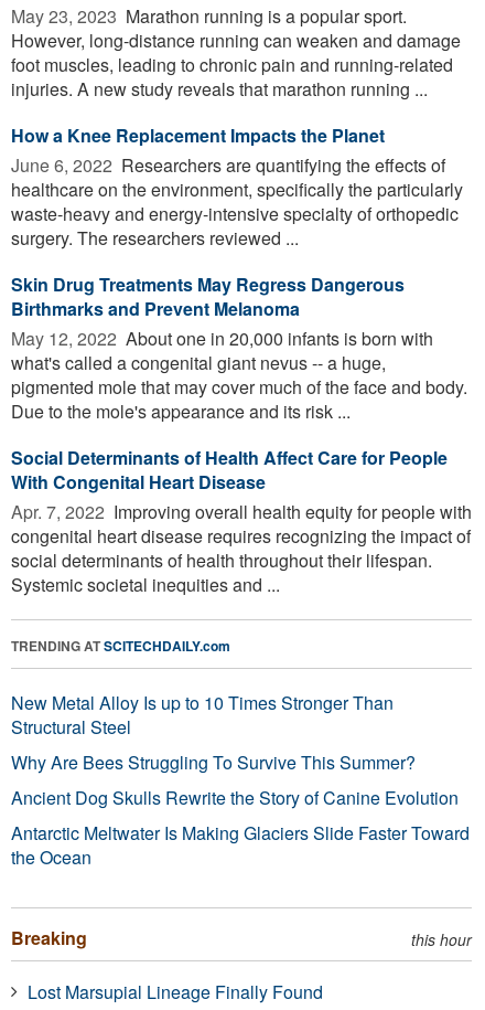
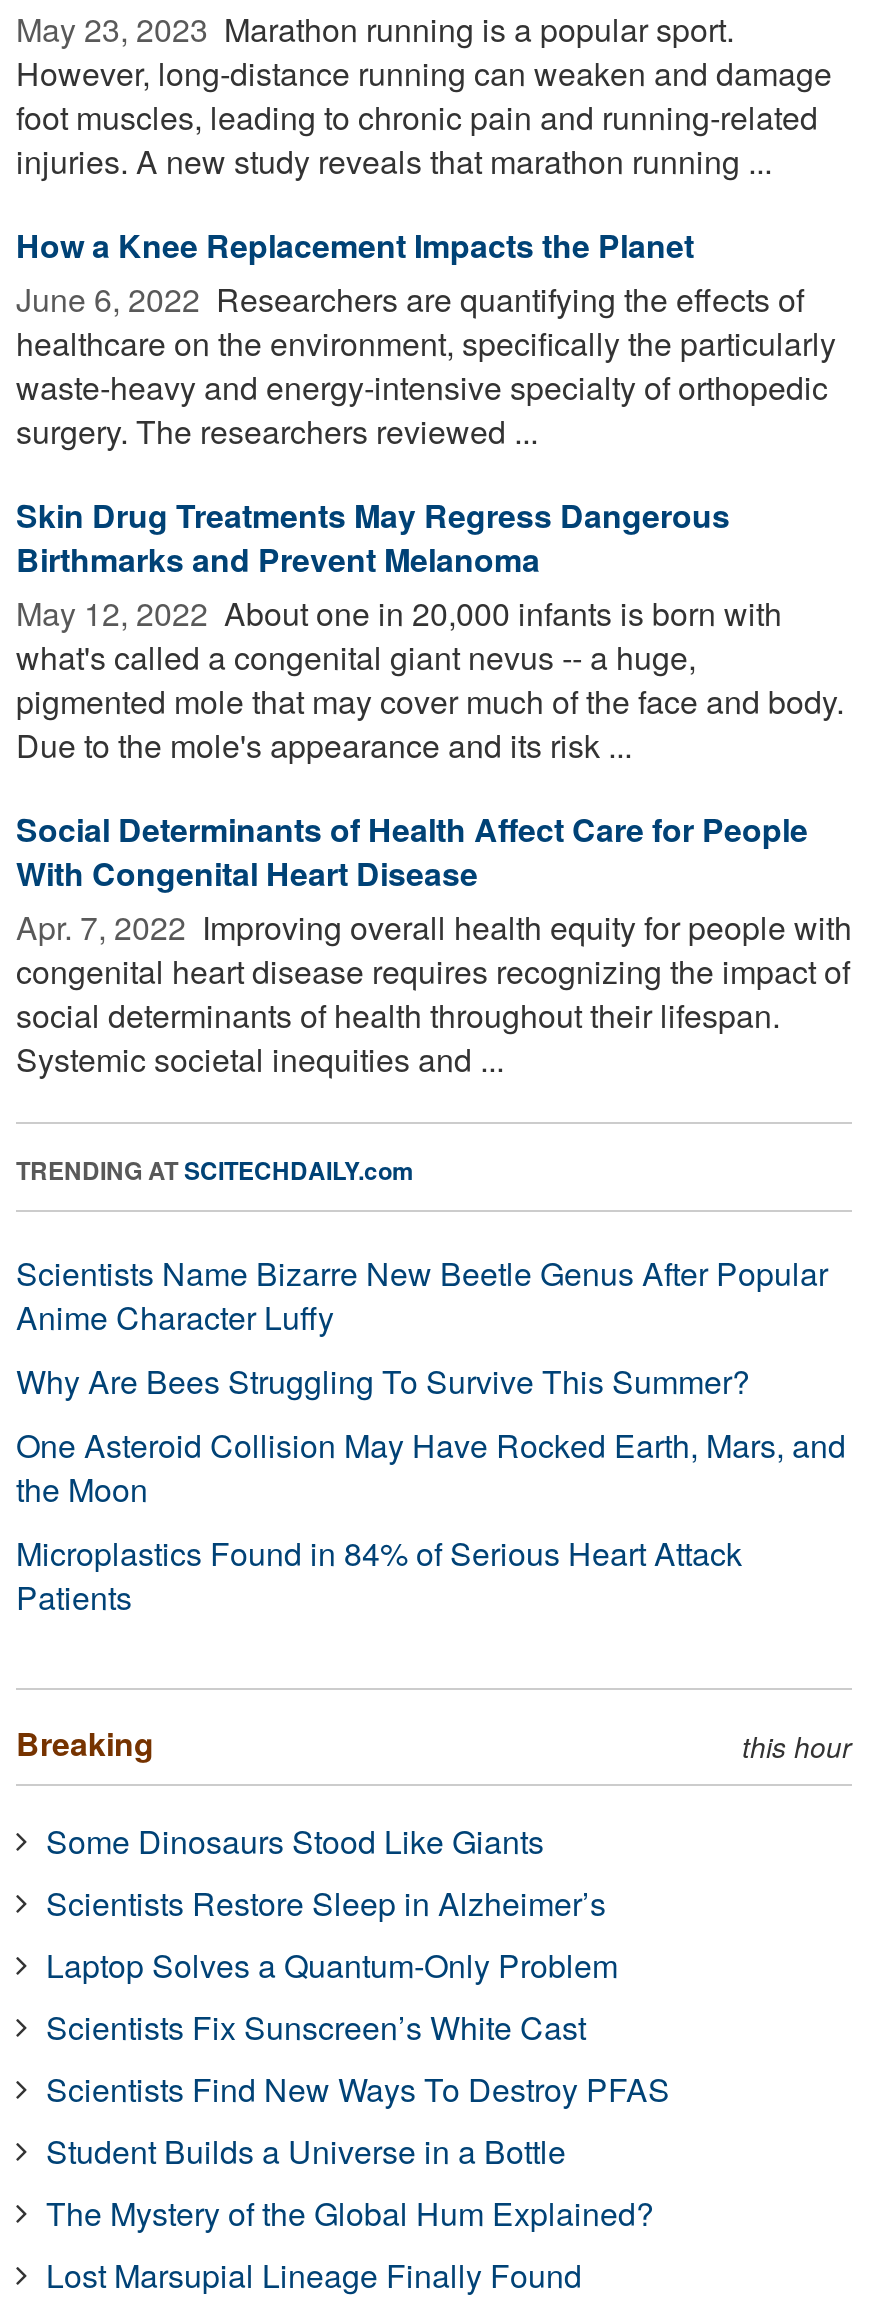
[11,690,394,739] New Metal Alloy Is up to 10 Times Stronger Than | Structural Steel -> [16,1250,828,1340] Scientists Name Bizarre New Beetle Genus After Popular | Anime Character Luffy
[11,785,470,870] Ancient Dog Skulls Rewrite the Story of Canine Evolution | Antarctic Meltwater Is Making Glaciers Slide Faster Toward | the Ocean -> [16,1422,846,1620] One Asteroid Collision May Have Rocked Earth, Mars, and | the Moon | Microplastics Found in 84% of Serious Heart Attack | Patients
none -> [46,1818,670,2236] Some Dinosaurs Stood Like Giants | Scientists Restore Sleep in Alzheimer’s | Laptop Solves a Quantum-Only Problem | Scientists Fix Sunscreen’s White Cast | Scientists Find New Ways To Destroy PFAS | Student Builds a Universe in a Bottle | The Mystery of the Global Hum Explained?

